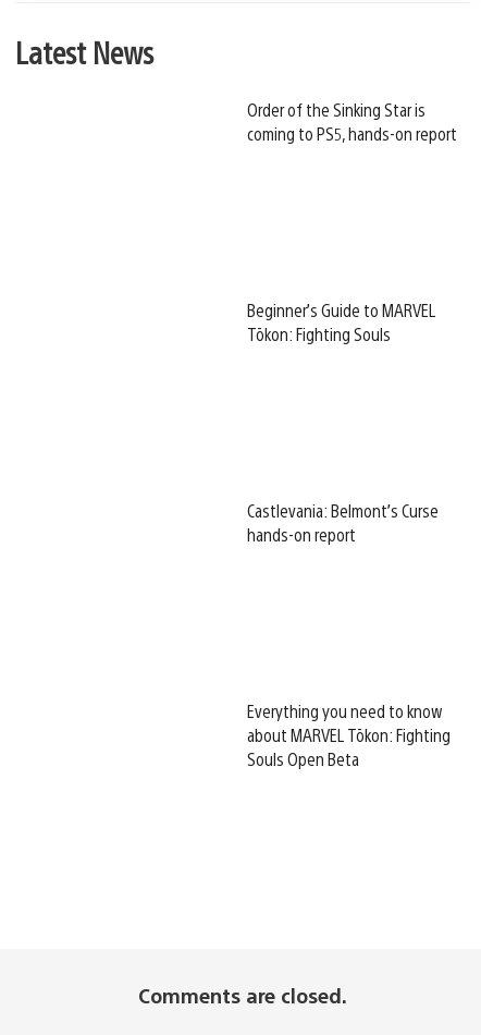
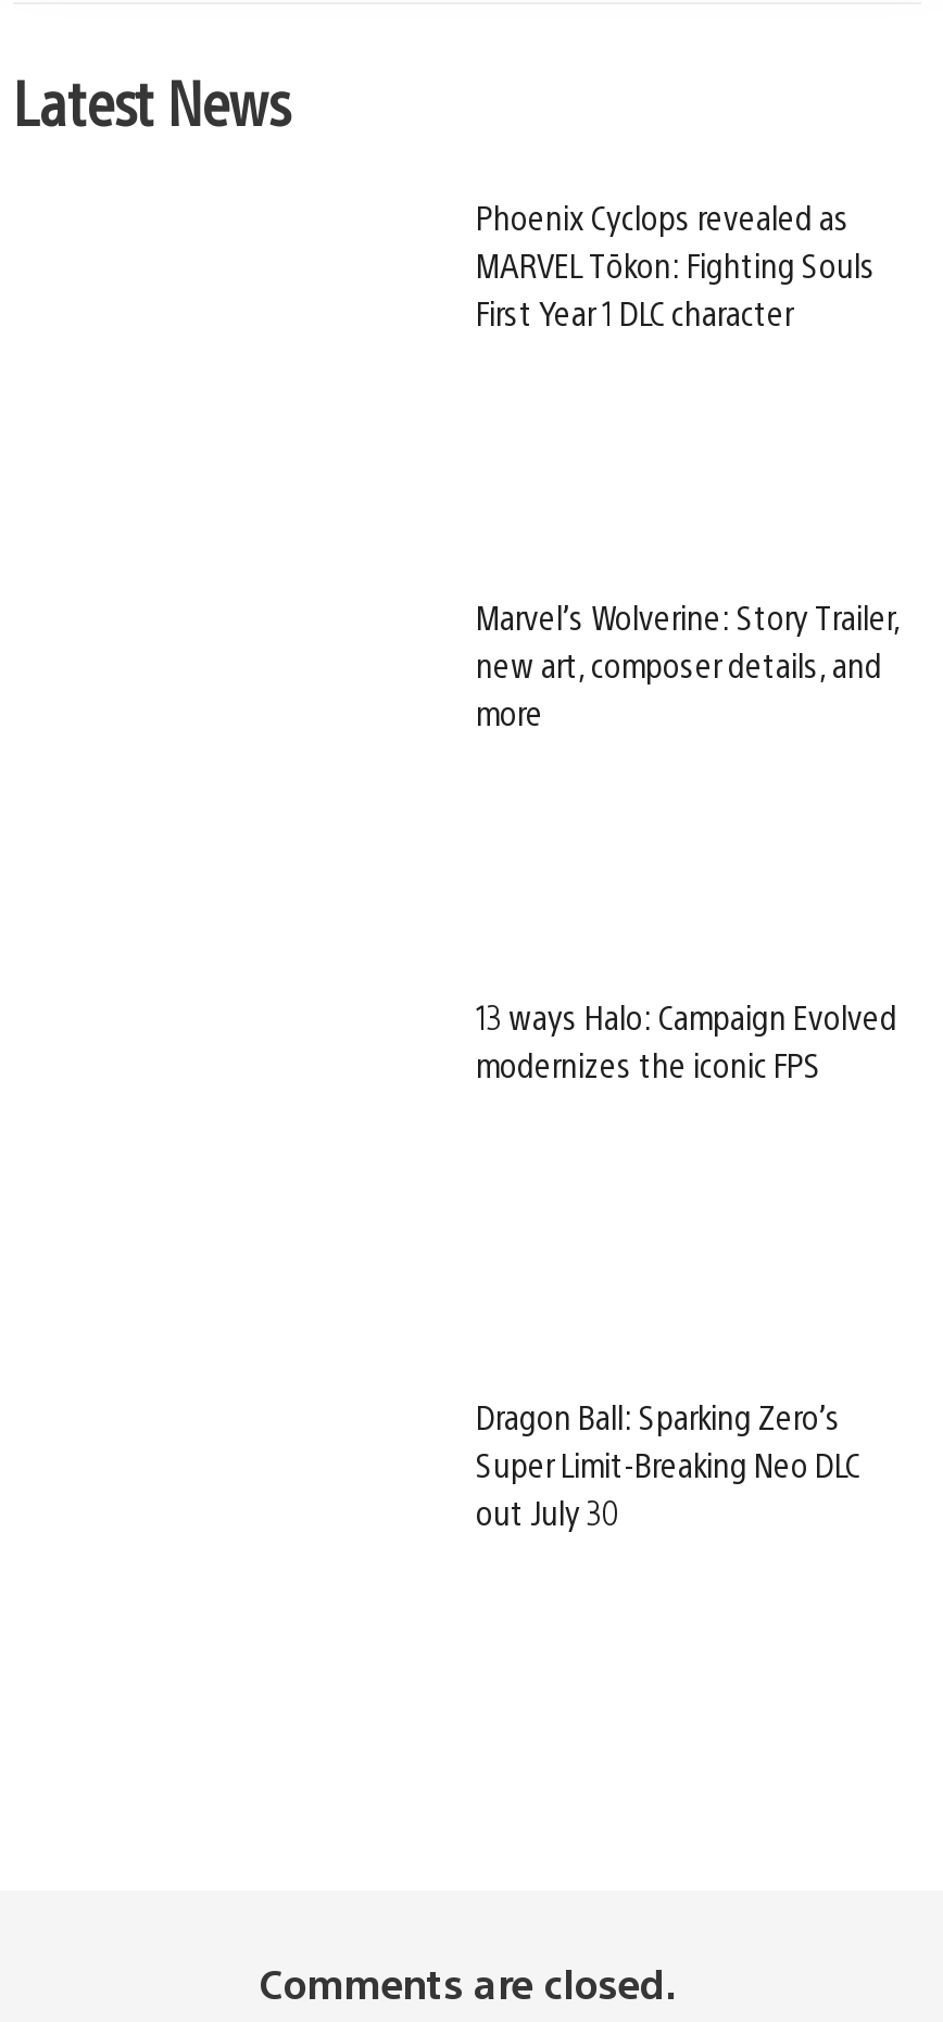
[247,98,457,145] Order of the Sinking Star is | coming to PS5, hands-on report -> [476,193,876,334] Phoenix Cyclops revealed as | MARVEL Tōkon: Fighting Souls | First Year 1 DLC character
[247,298,435,345] Beginner’s Guide to MARVEL | Tōkon: Fighting Souls -> [476,593,900,734] Marvel’s Wolverine: Story Trailer, | new art, composer details, and | more
[247,499,439,546] Castlevania: Belmont’s Curse | hands-on report -> [476,993,897,1086] 13 ways Halo: Campaign Evolved | modernizes the iconic FPS
[247,699,451,770] Everything you need to know | about MARVEL Tōkon: Fighting | Souls Open Beta -> [476,1392,860,1534] Dragon Ball: Sparking Zero’s | Super Limit-Breaking Neo DLC | out July 30

